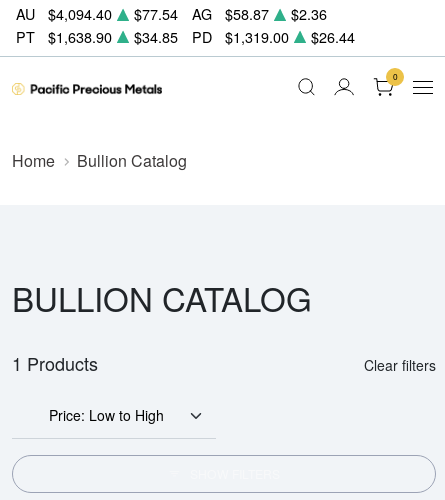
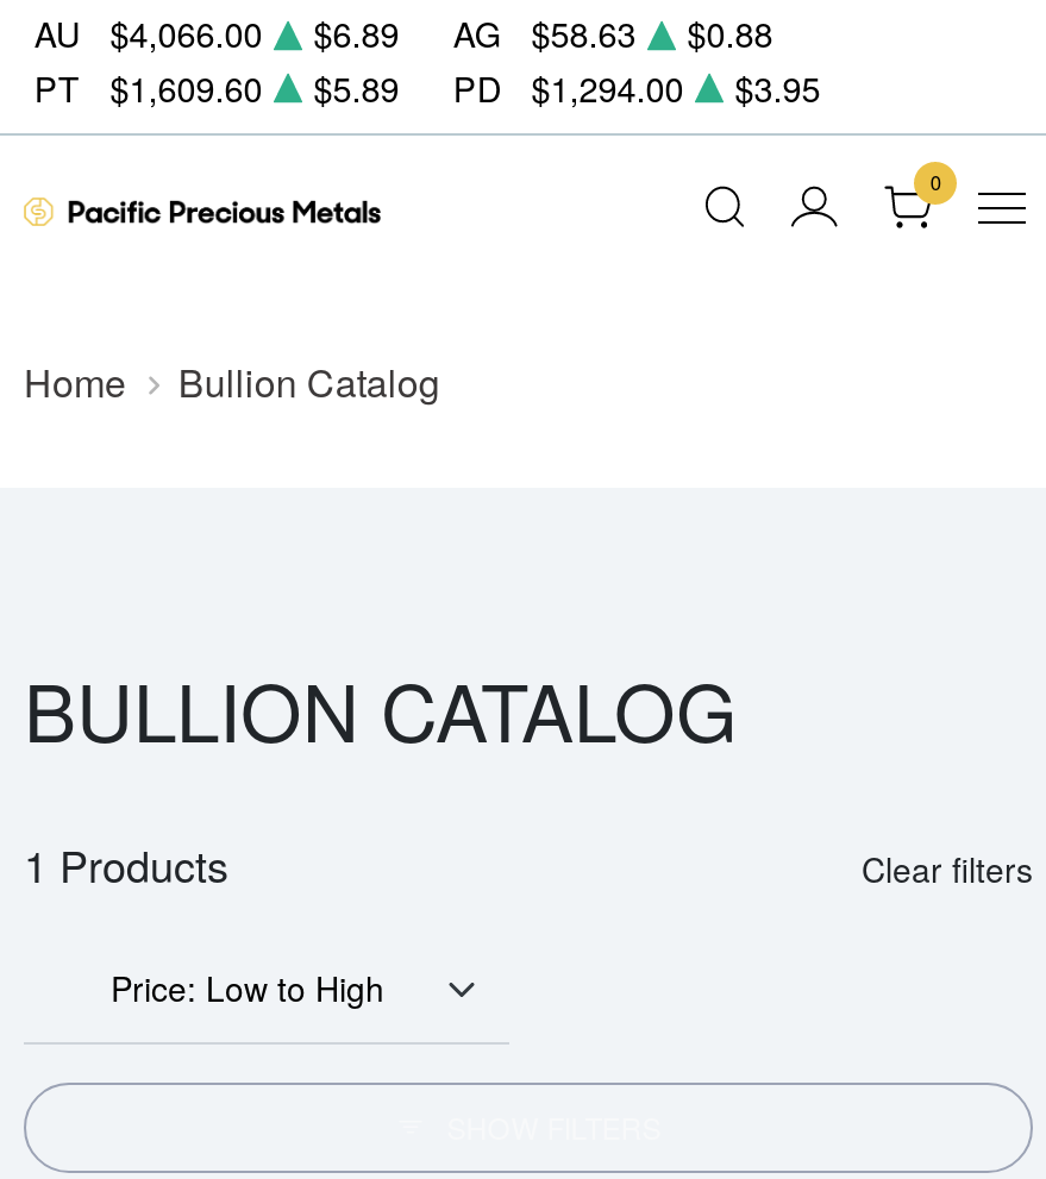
[48,3,112,24] $4,094.40 -> [110,7,262,57] $4,066.00
[134,3,178,24] $77.54 -> [313,7,399,57] $6.89
[225,3,269,24] $58.87 -> [531,7,636,57] $58.63
[291,3,327,24] $2.36 -> [687,7,773,57] $0.88
[48,26,112,47] $1,638.90 -> [110,61,262,111] $1,609.60
[134,26,178,47] $34.85 -> [313,61,399,111] $5.89
[225,26,289,47] $1,319.00 -> [531,61,684,111] $1,294.00
[311,26,355,47] $26.44 -> [735,61,820,111] $3.95

